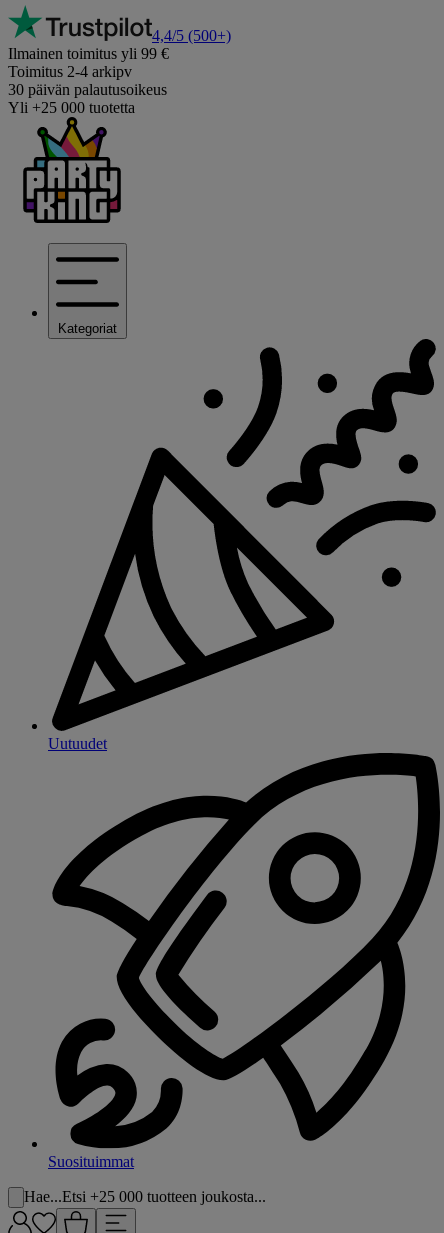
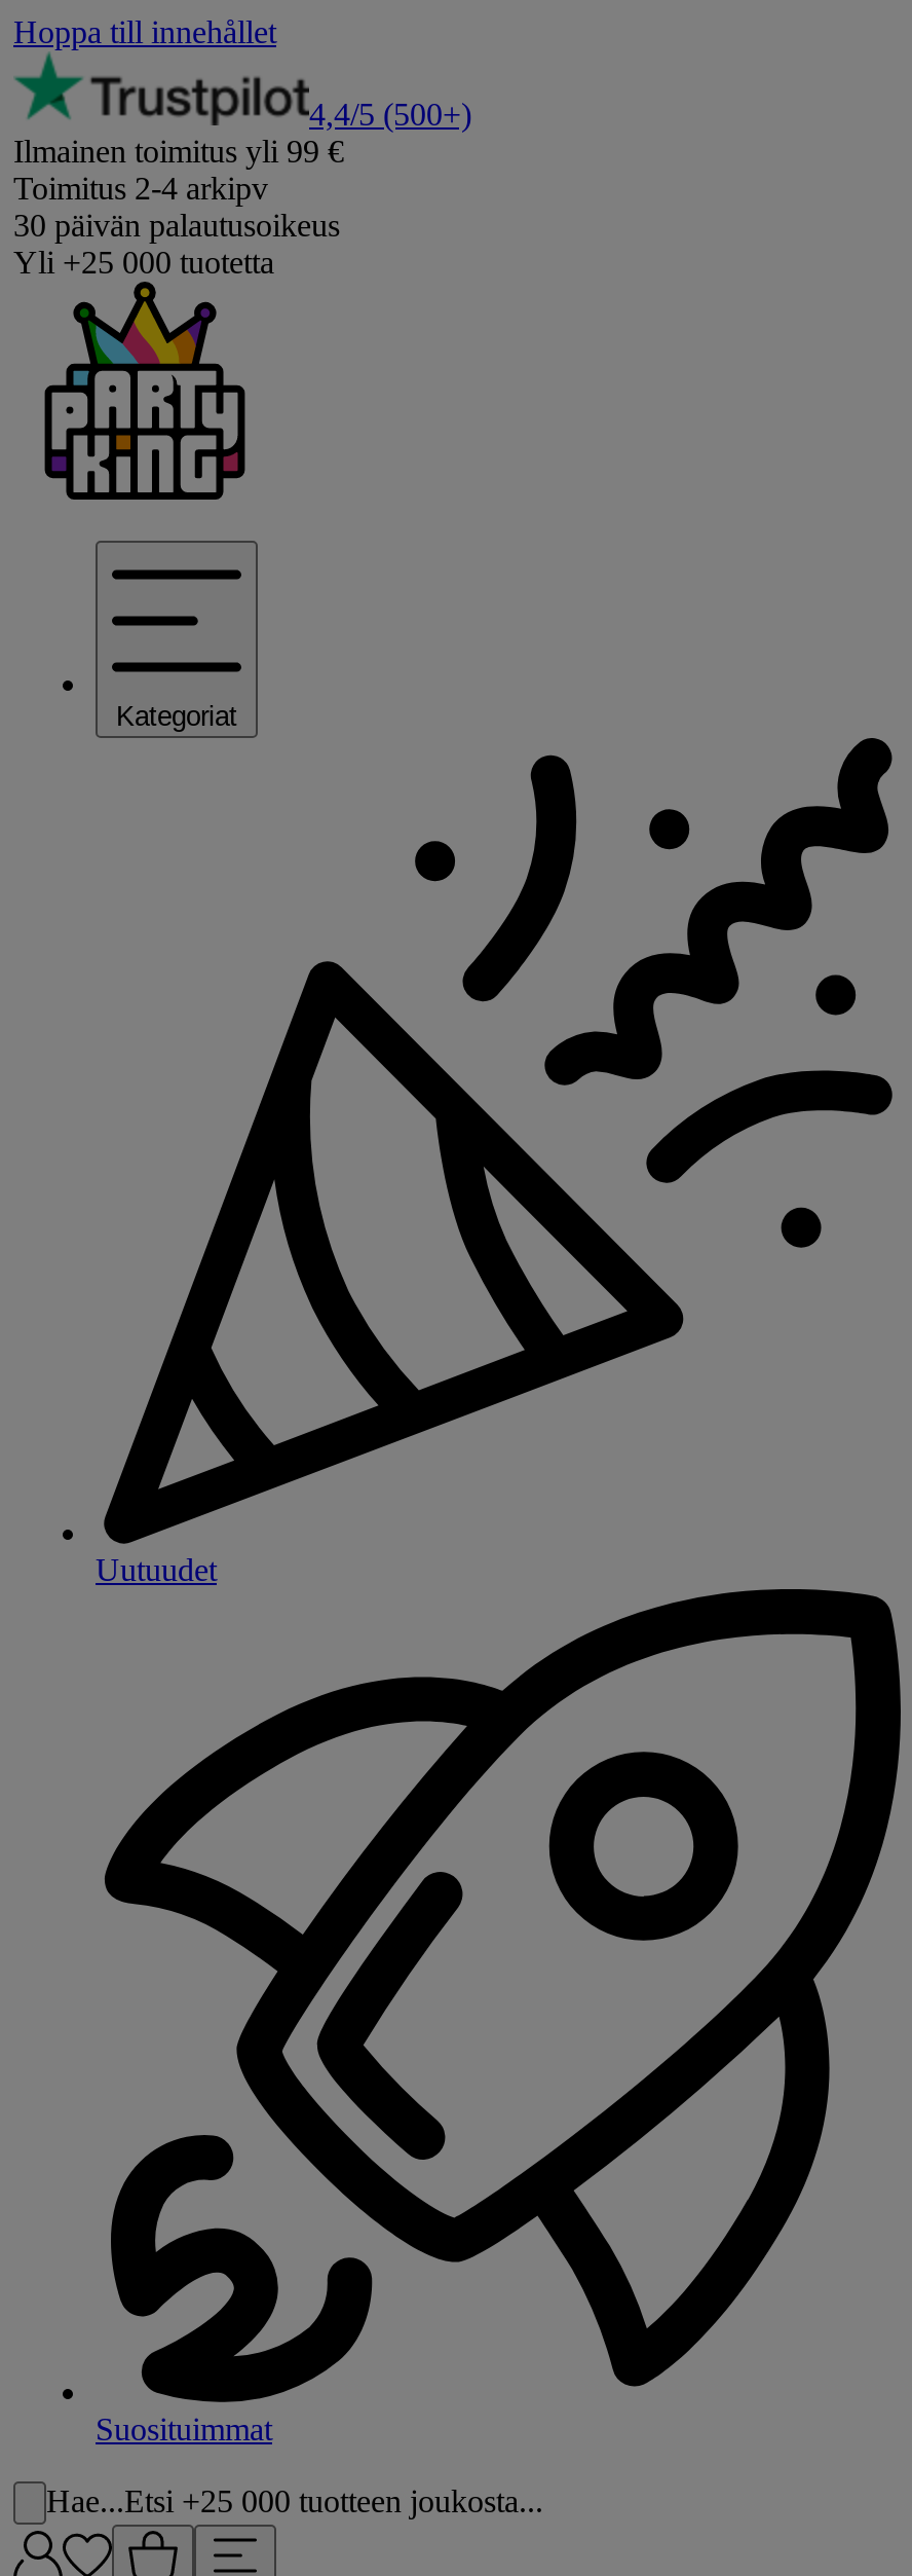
none -> [13,14,276,49] Hoppa till innehållet

